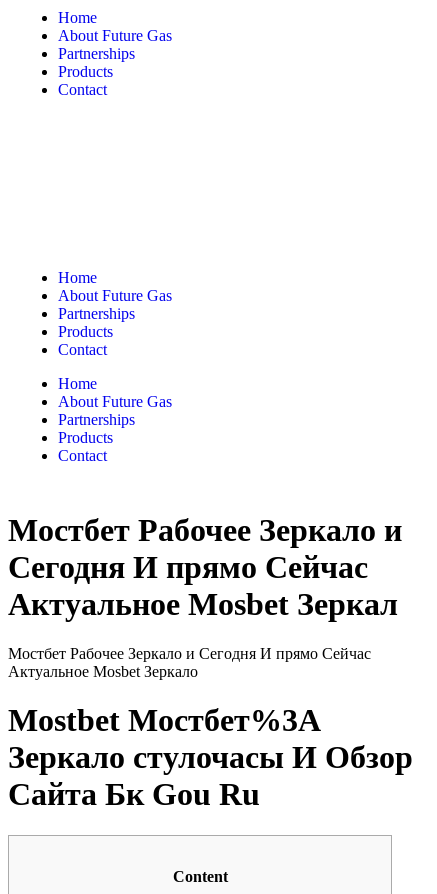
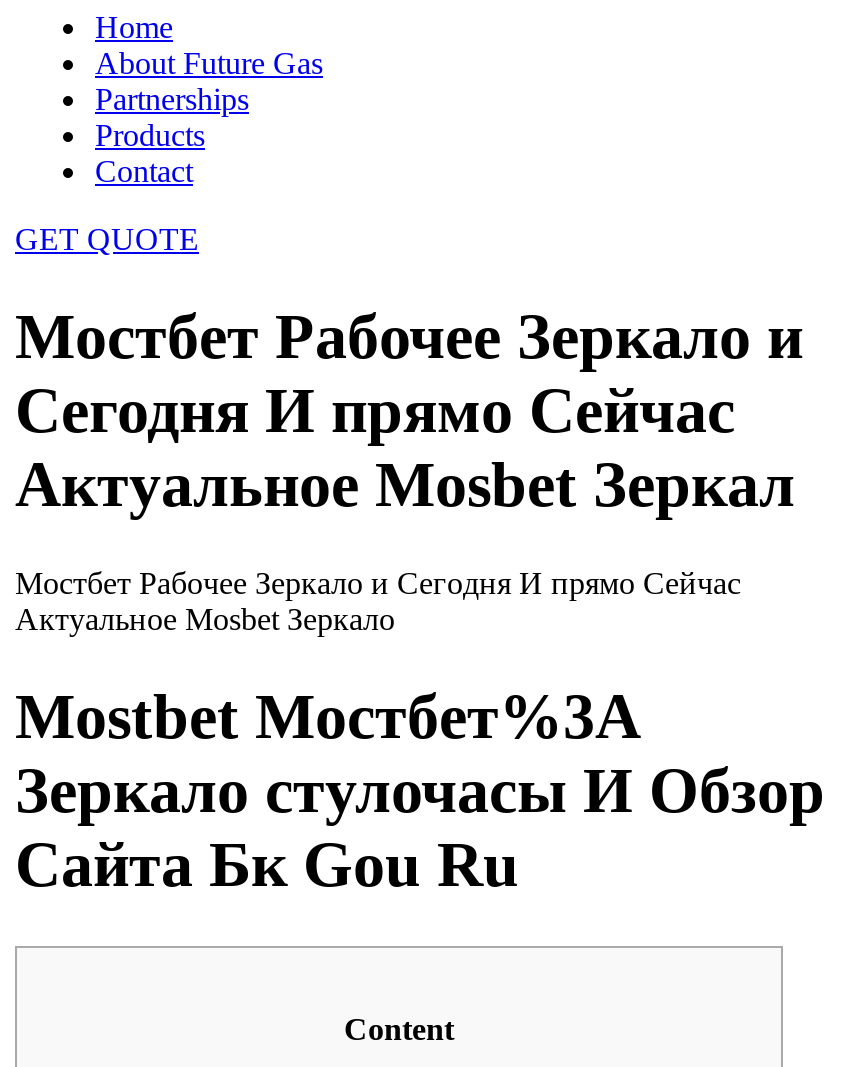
[58,269,172,464] Home | About Future Gas | Partnerships | Products | Contact | Home | About Future Gas | Partnerships | Products | Contact -> [15,222,199,256] GET QUOTE

